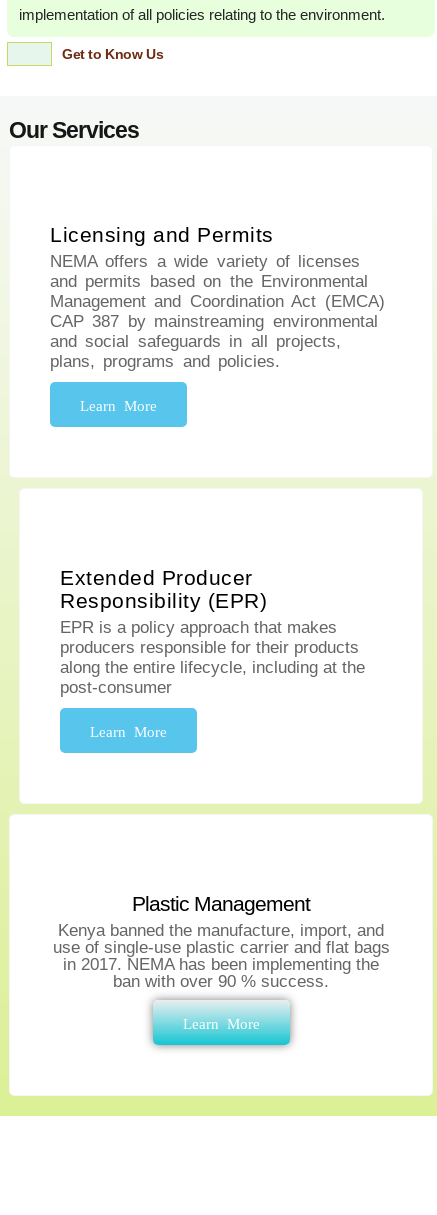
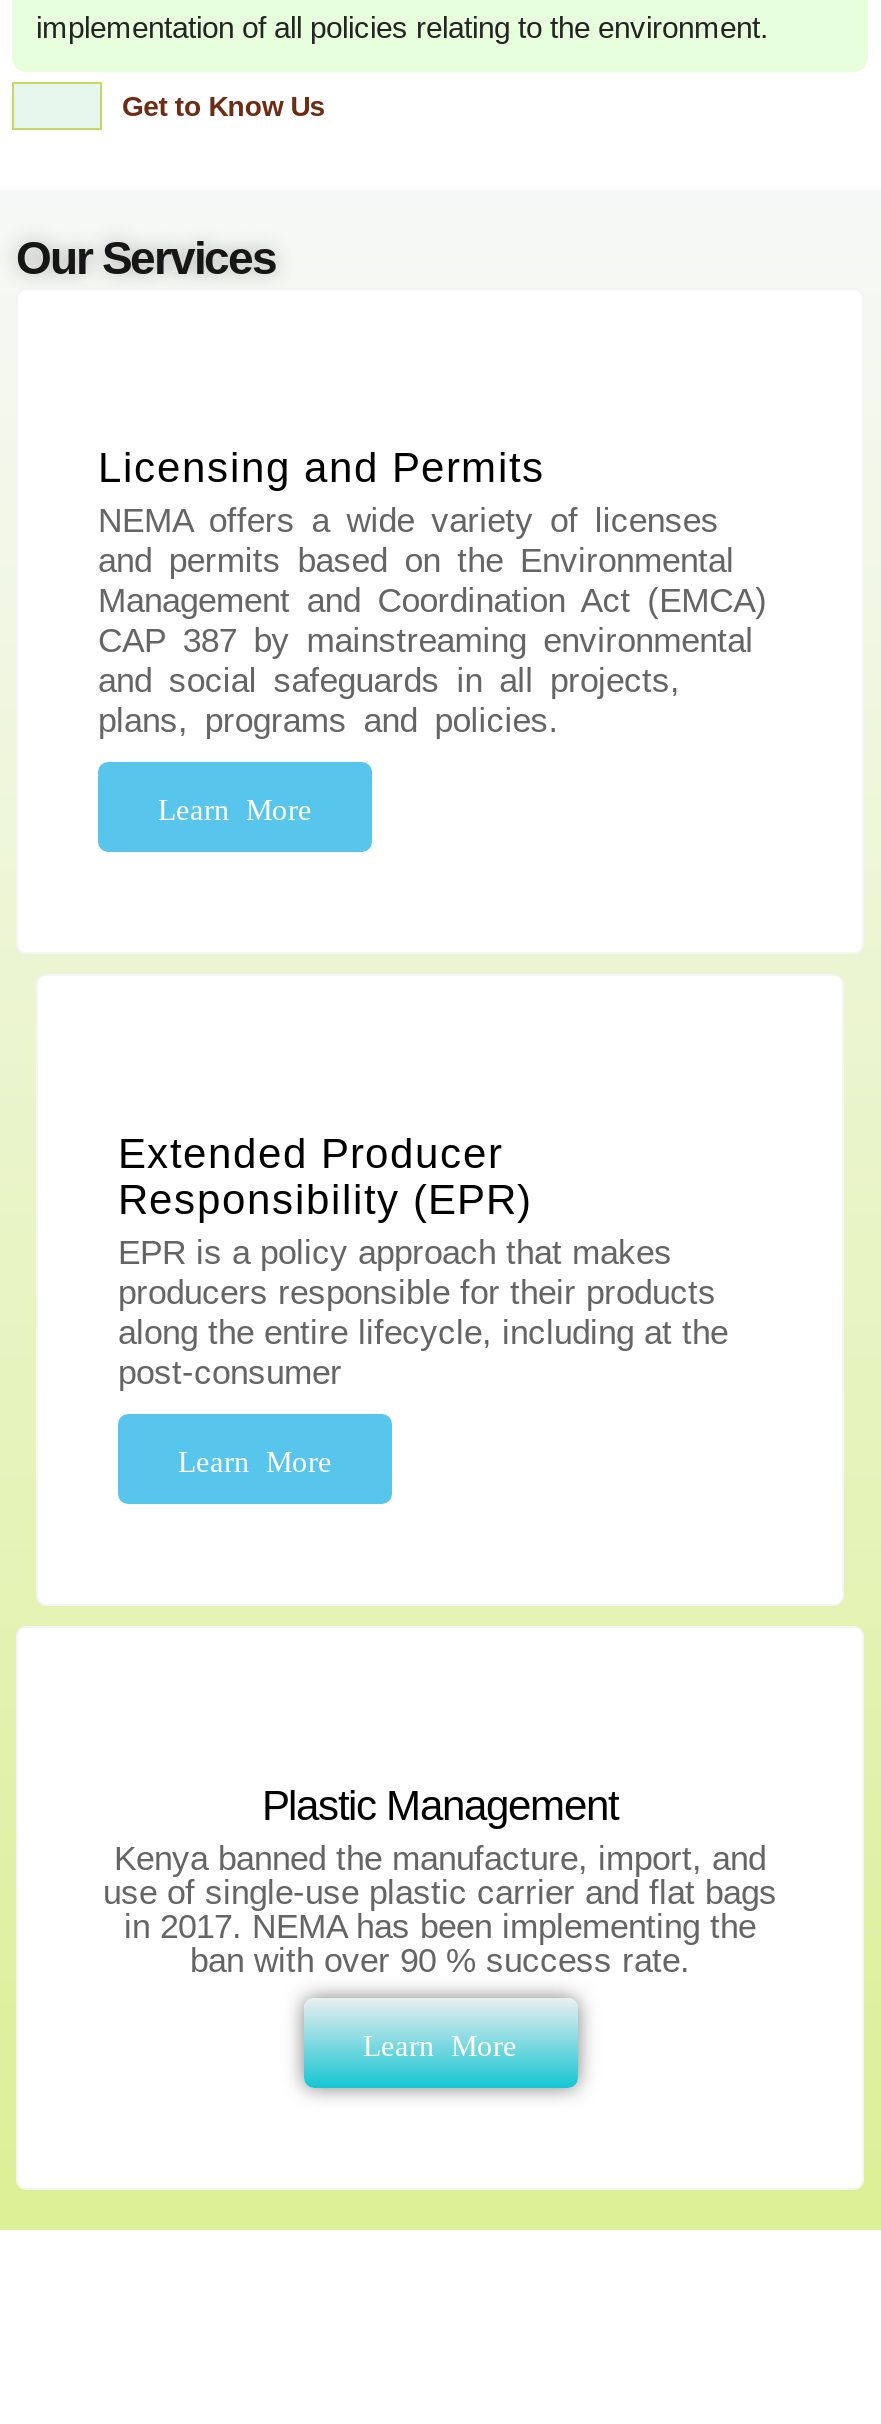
[113,972,329,991] ban with over 90 % success. -> [190,1941,690,1979] ban with over 90 % success rate.

